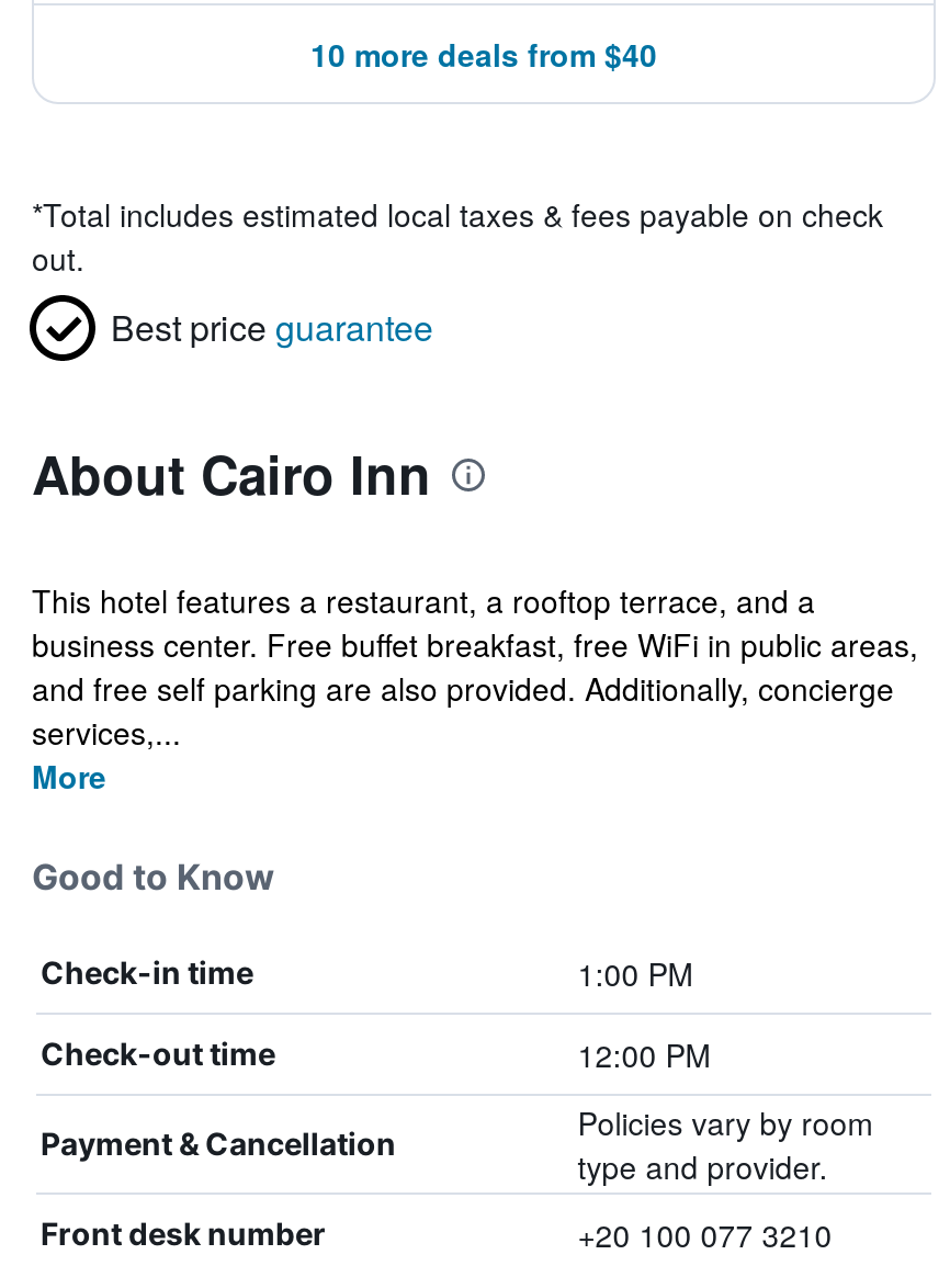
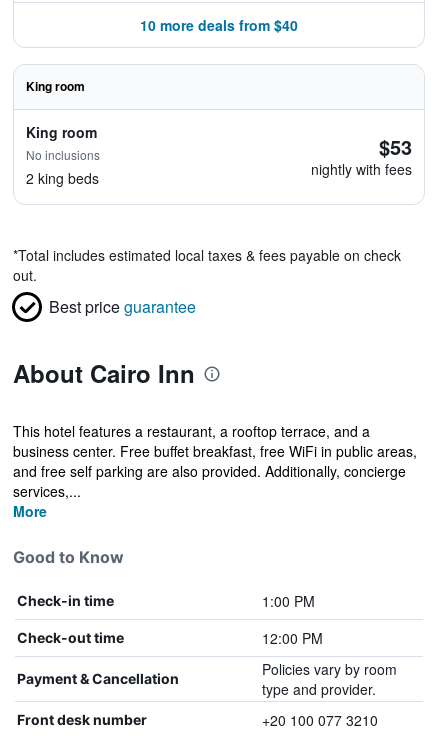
none -> [26,77,100,188] King room | King room | No inclusions | 2 king beds
none -> [311,132,412,179] $53 | nightly with fees

